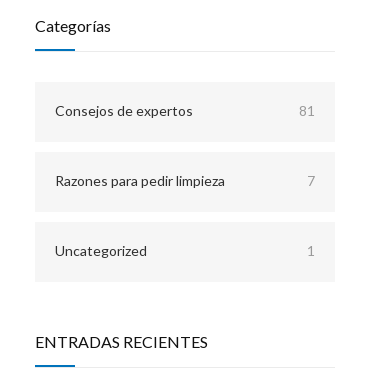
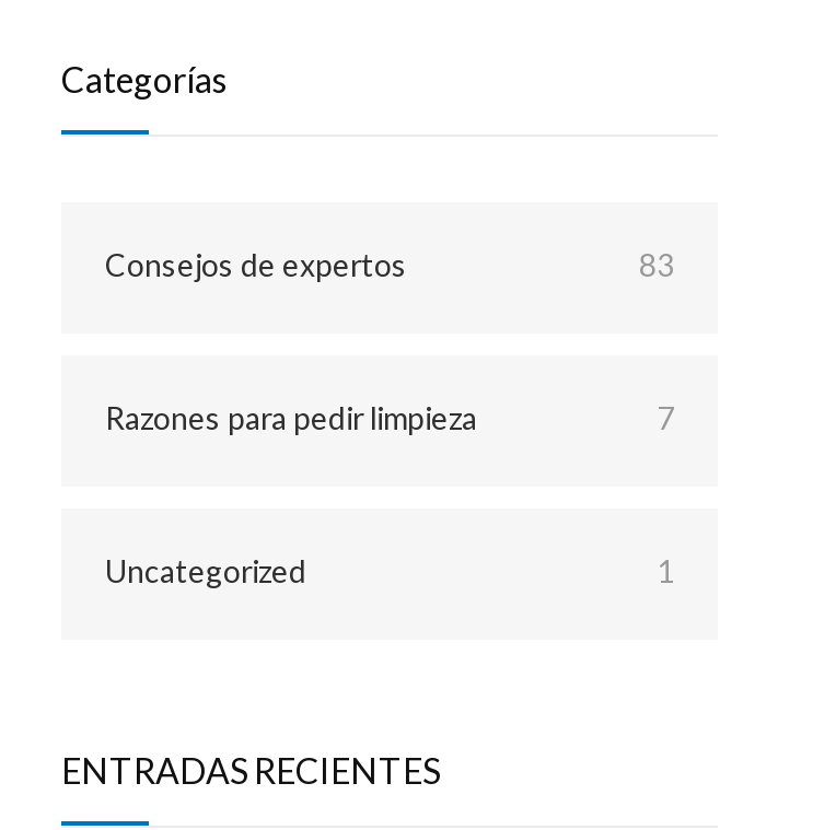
[299,102,315,119] 81 -> [639,247,674,284] 83

